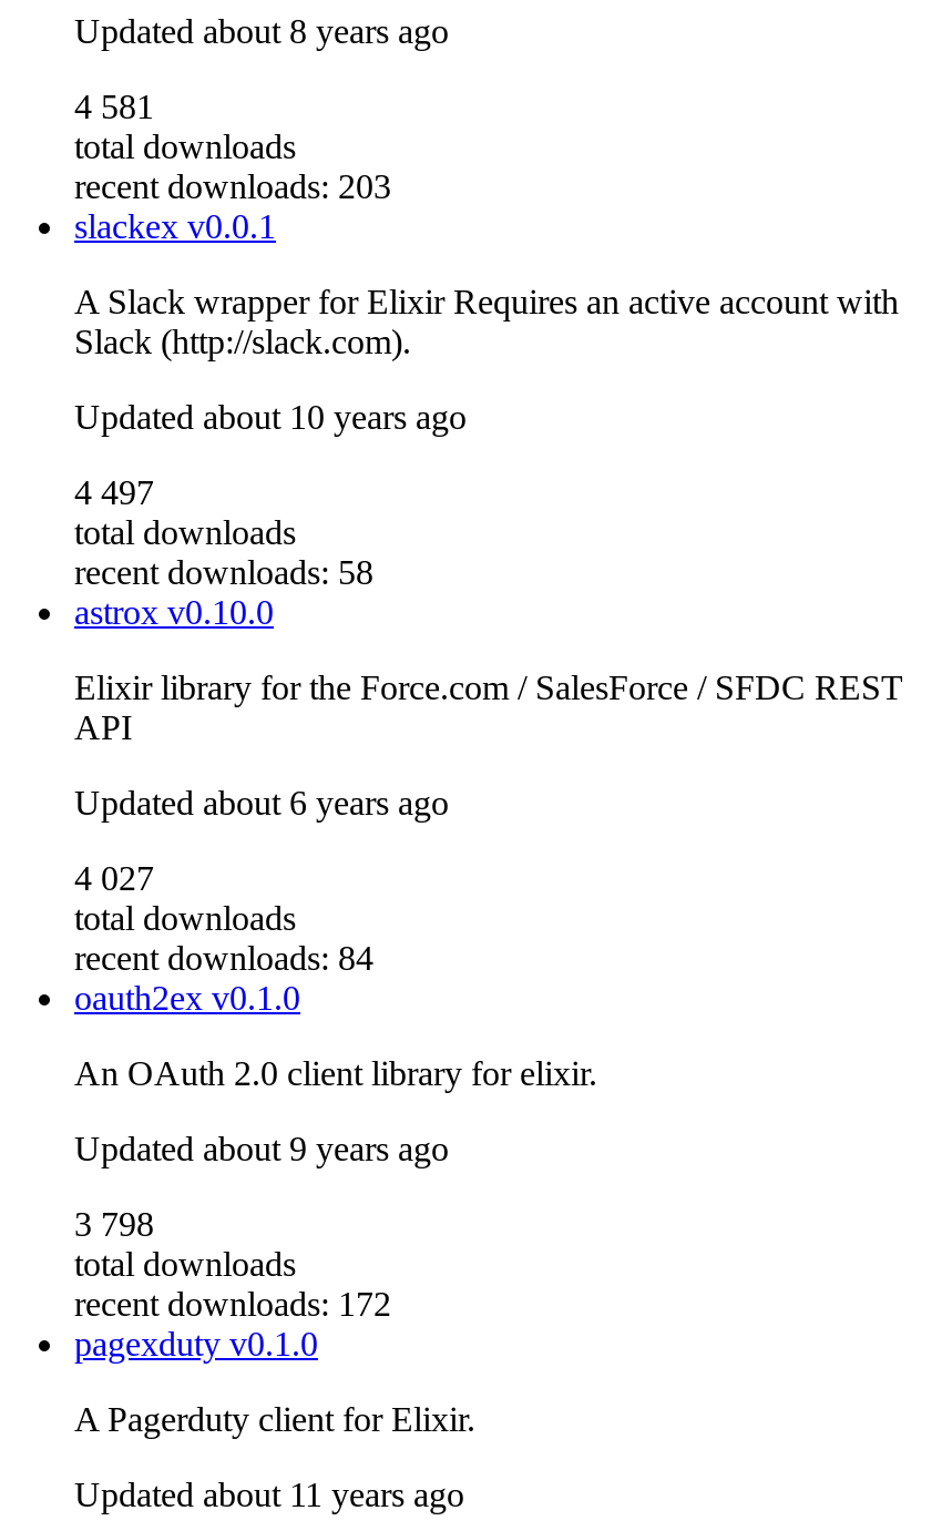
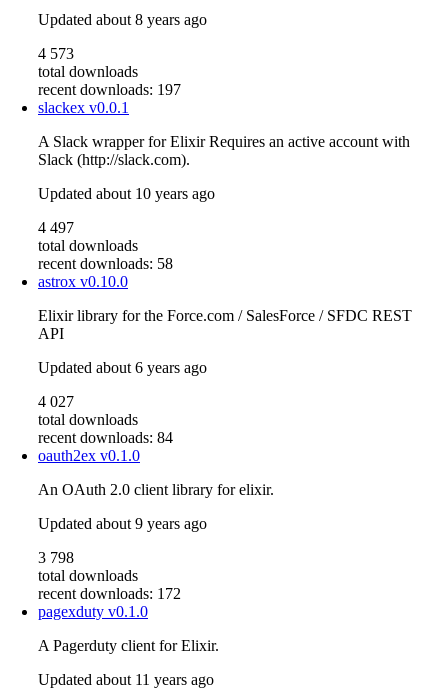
[74,88,154,126] 4 581 -> [38,45,74,62] 4 573
[74,168,391,206] recent downloads: 203 -> [38,81,181,98] recent downloads: 197

